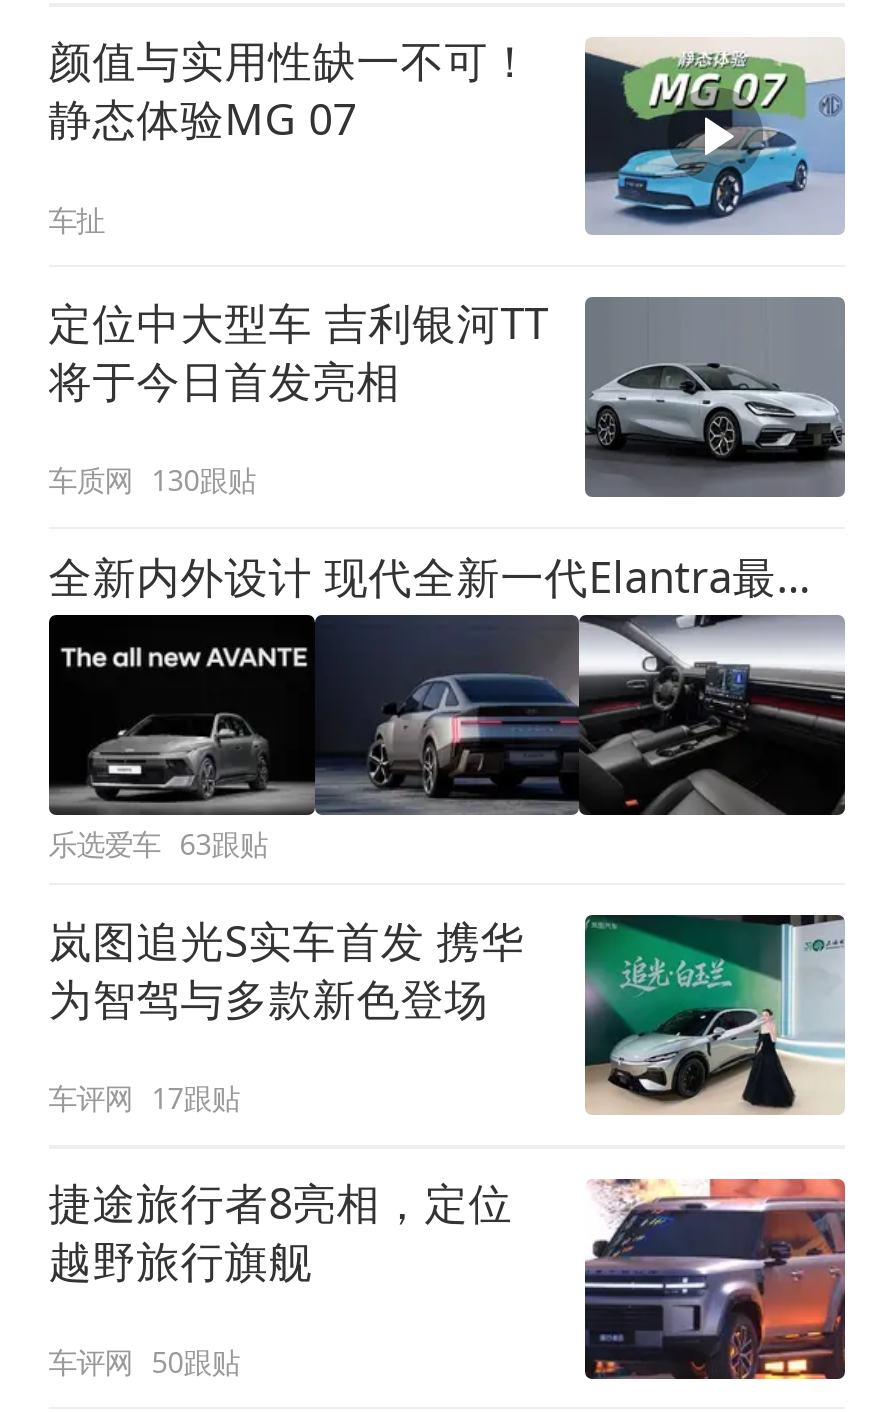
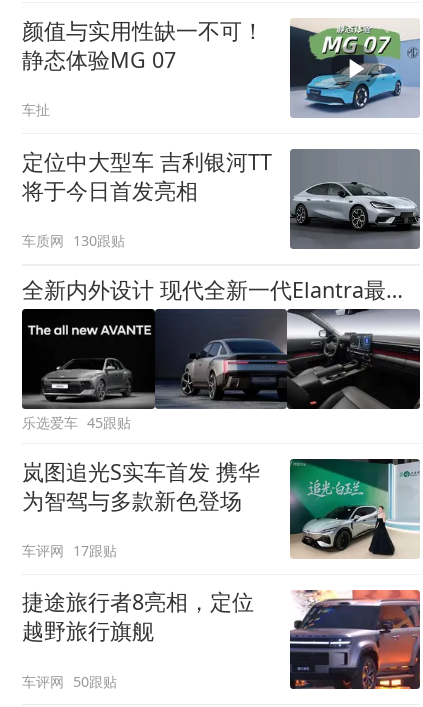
[48,824,268,862] 乐选爱车 63跟贴 -> [22,413,131,432] 乐选爱车 45跟贴

